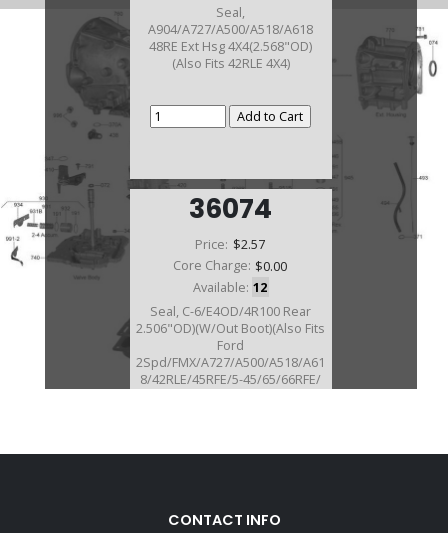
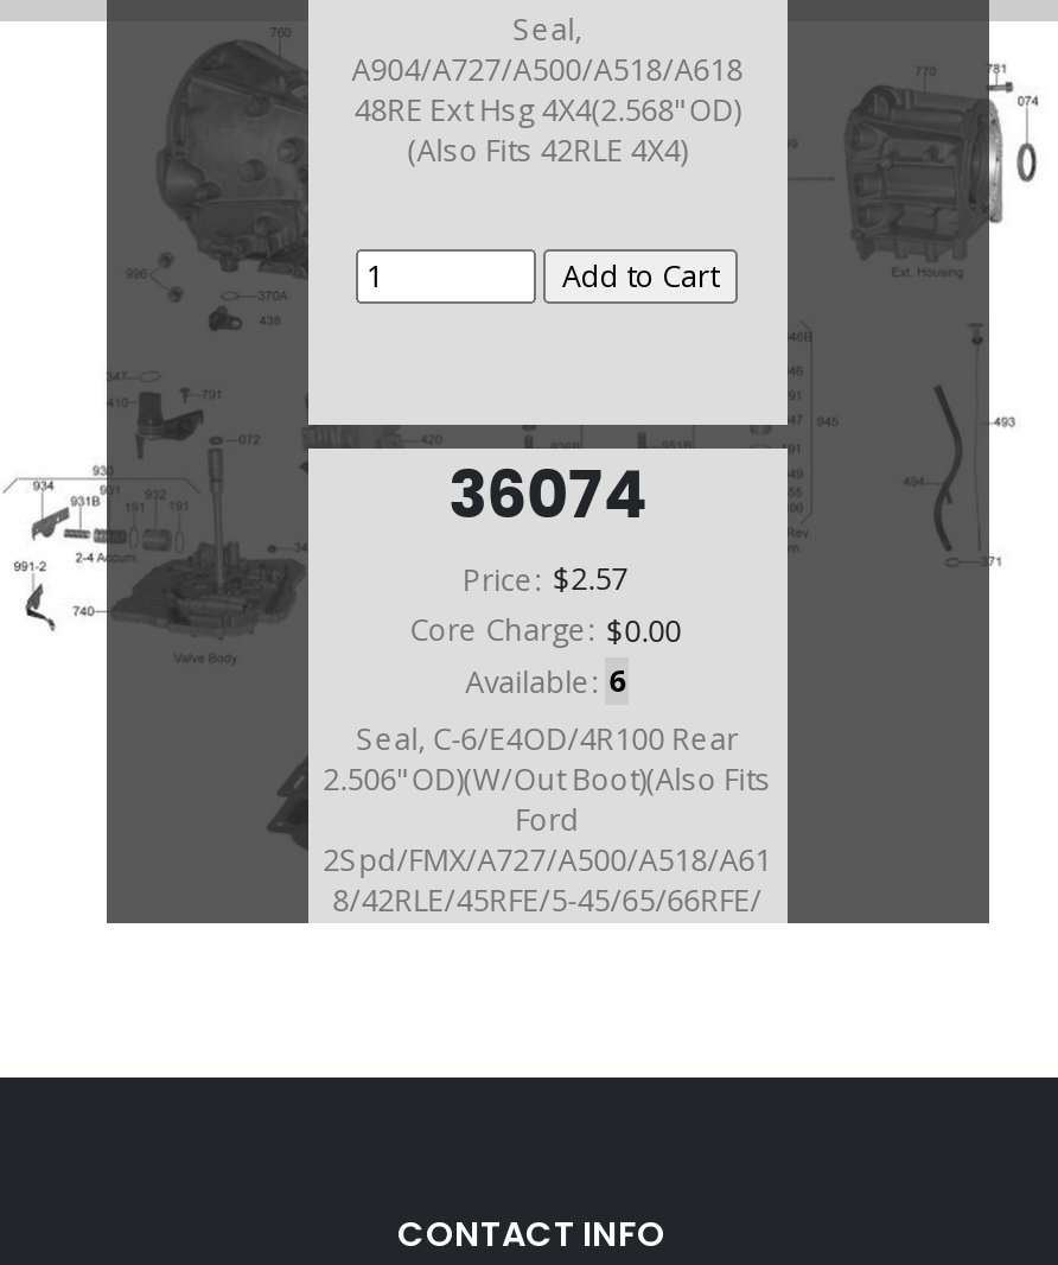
[193,279,267,296] Available: 12 -> [465,661,626,702] Available: 6

